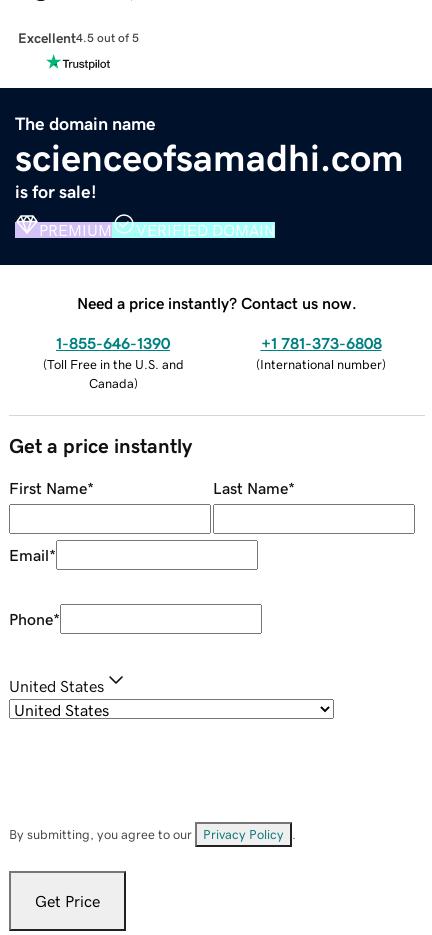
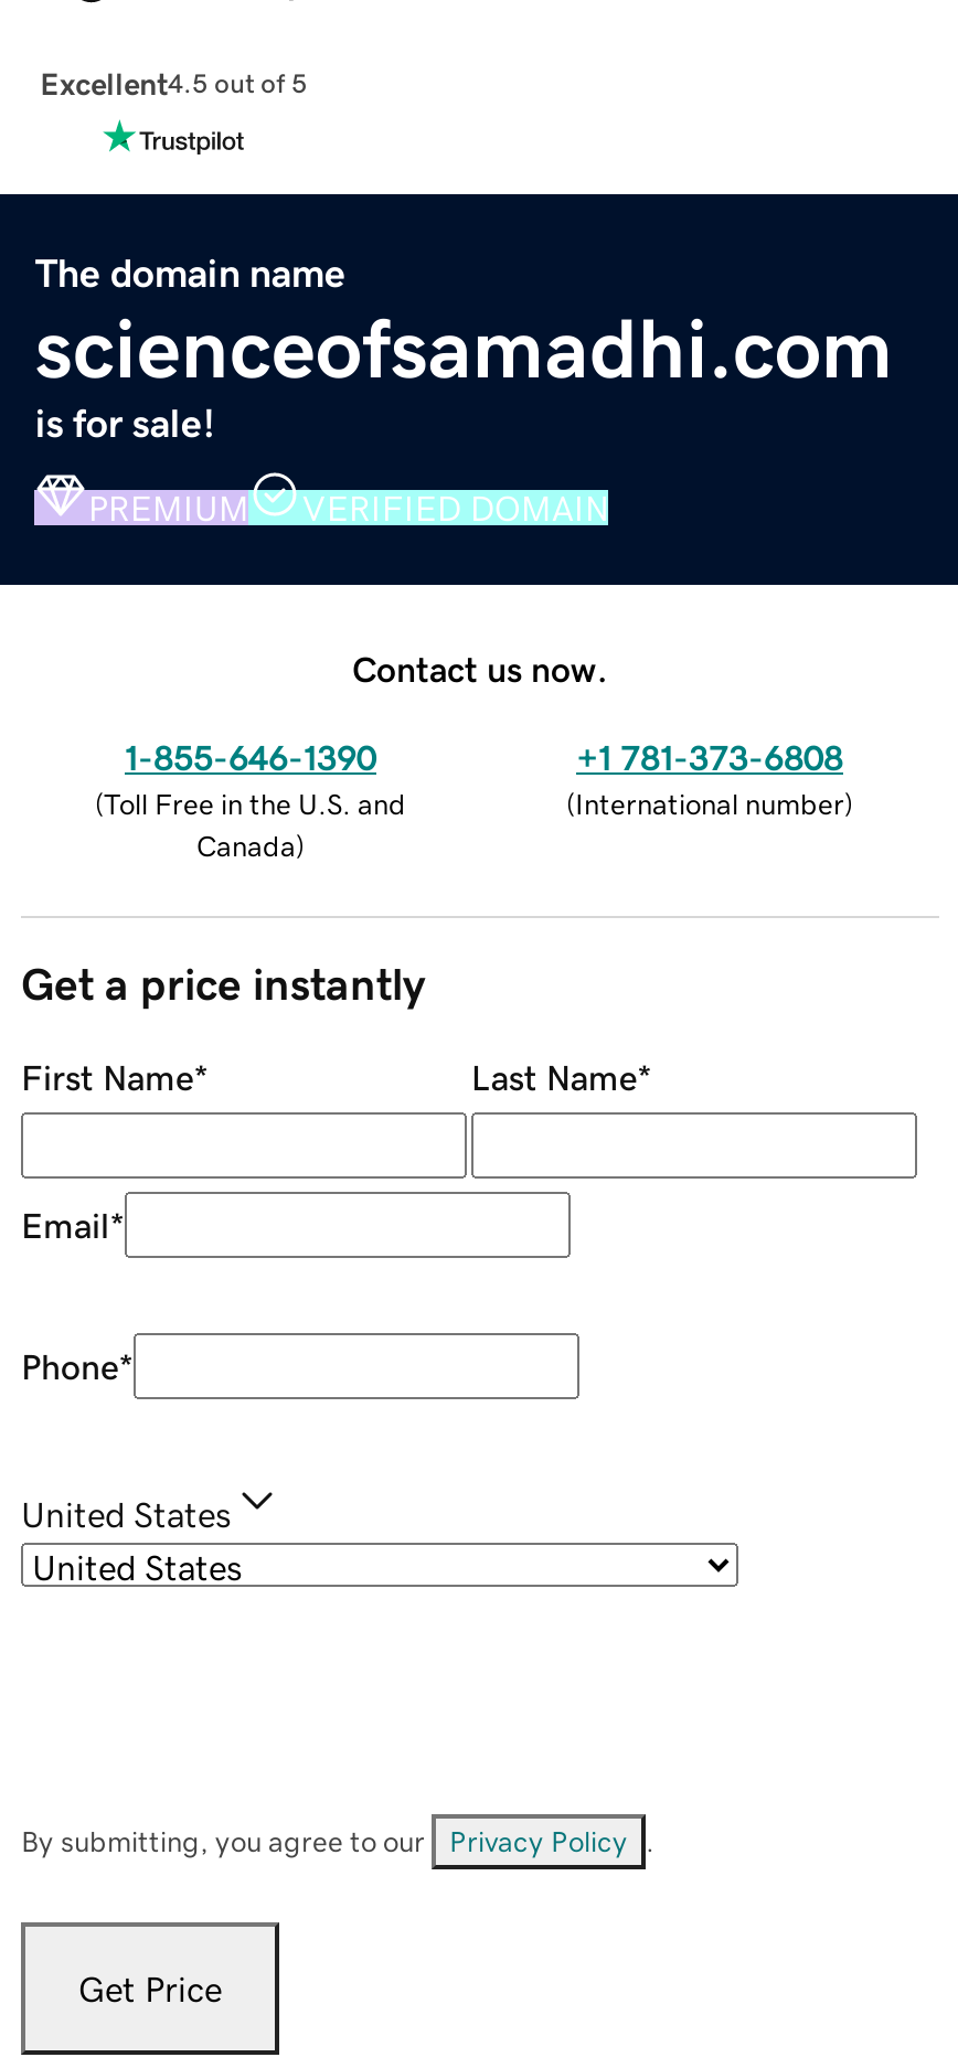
[77,295,357,311] Need a price instantly? Contact us now. -> [352,650,608,686] Contact us now.

